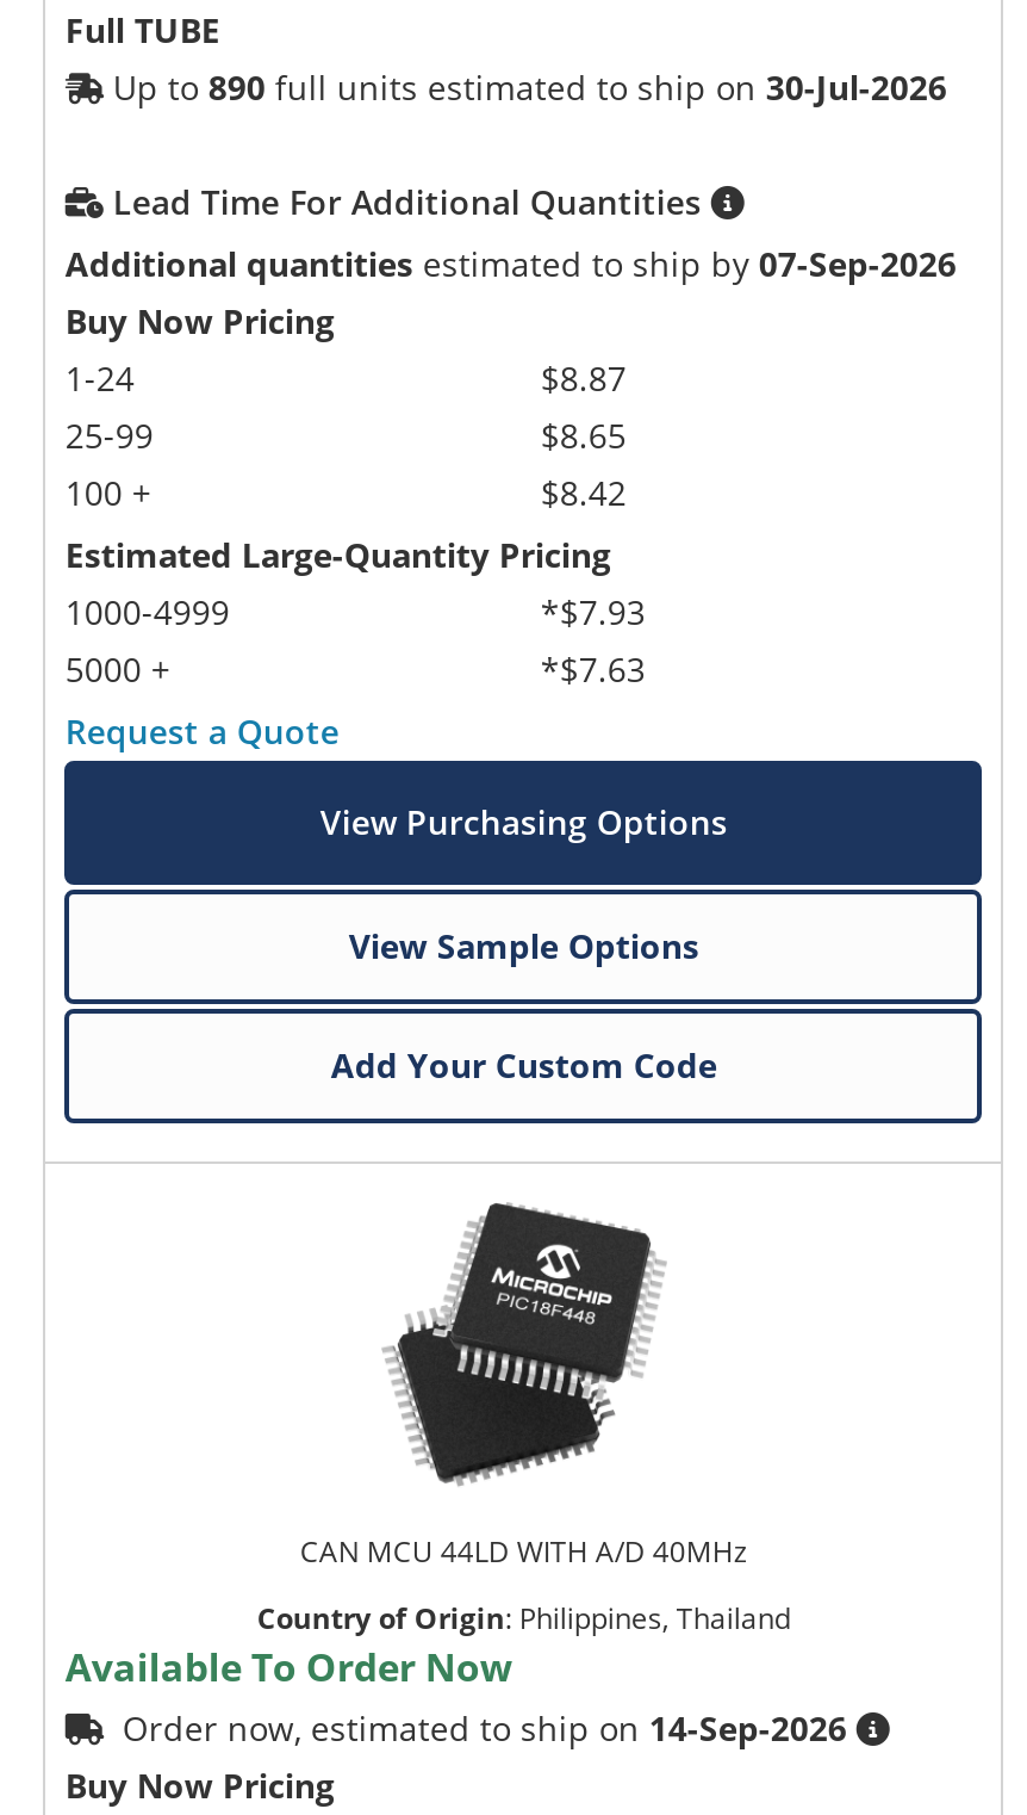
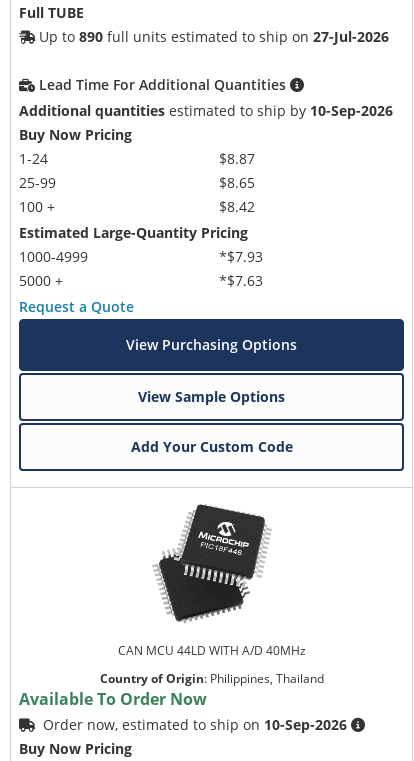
[113,64,947,109] Up to 890 full units estimated to ship on 30-Jul-2026 -> [39,27,389,46] Up to 890 full units estimated to ship on 27-Jul-2026
[65,240,956,285] Additional quantities estimated to ship by 07-Sep-2026 -> [19,101,393,120] Additional quantities estimated to ship by 10-Sep-2026
[122,1705,847,1750] Order now, estimated to ship on 14-Sep-2026 -> [43,715,347,734] Order now, estimated to ship on 10-Sep-2026

